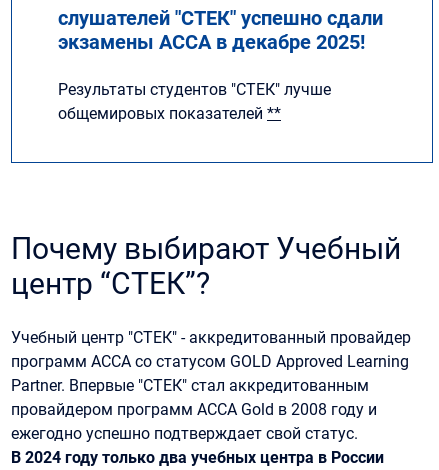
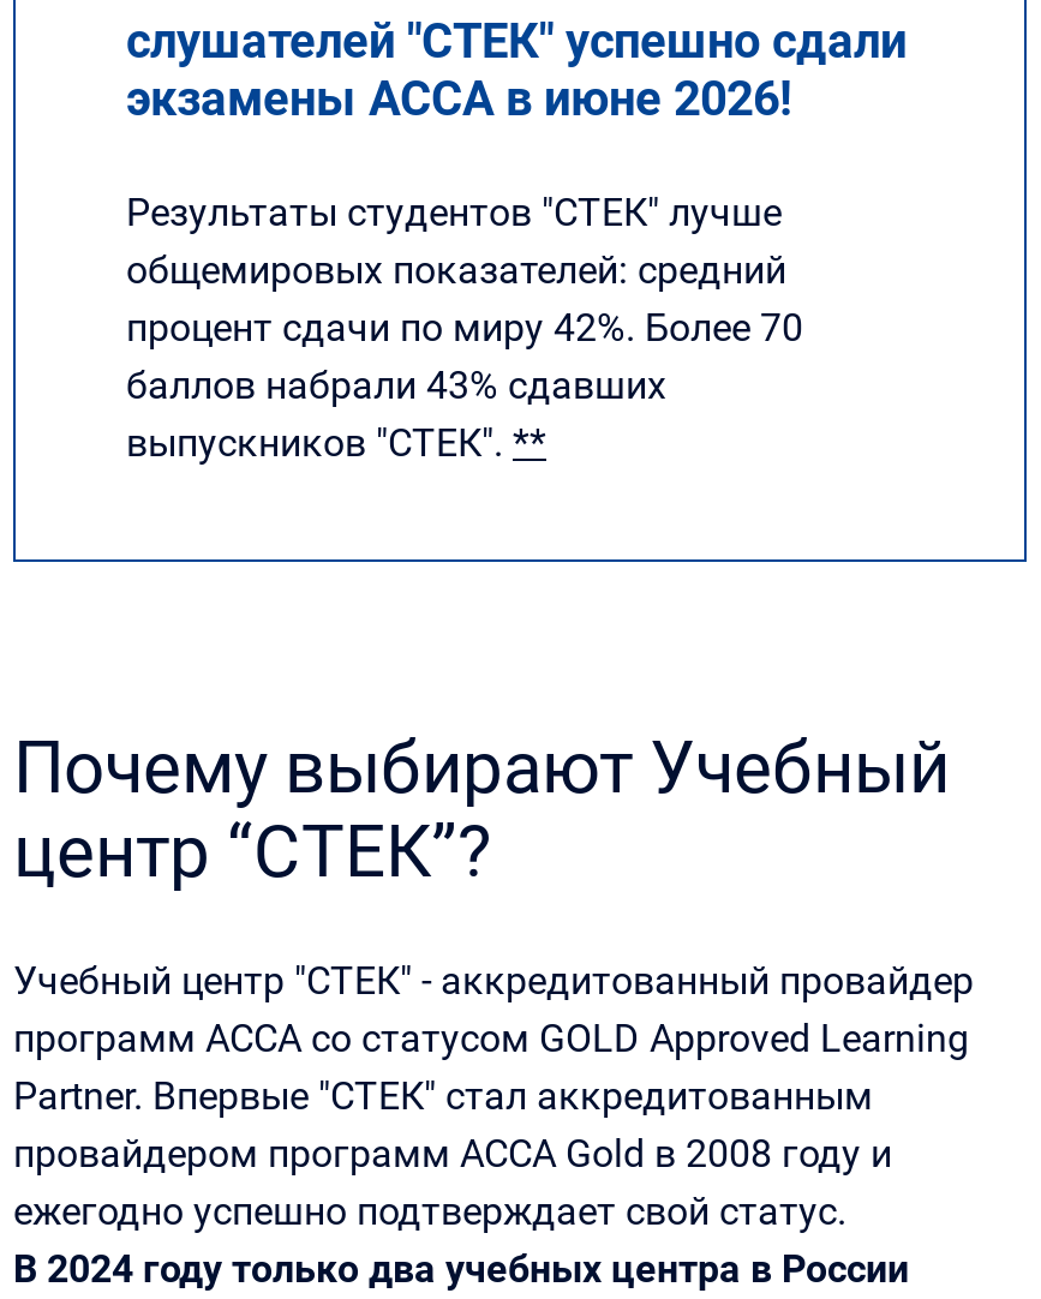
[58,30,365,54] экзамены ACCA в декабре 2025! -> [126,69,791,127] экзамены ACCA в июне 2026!
[58,104,281,123] общемировых показателей ** -> [126,247,803,465] общемировых показателей: средний | процент сдачи по миру 42%. Более 70 | баллов набрали 43% сдавших | выпускников "СТЕК". **

